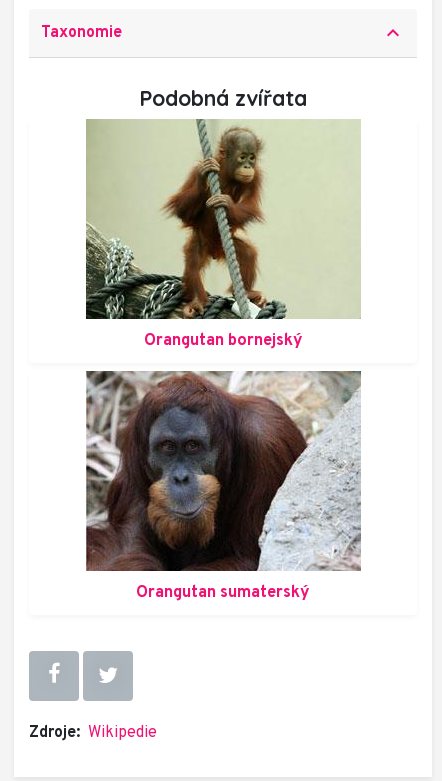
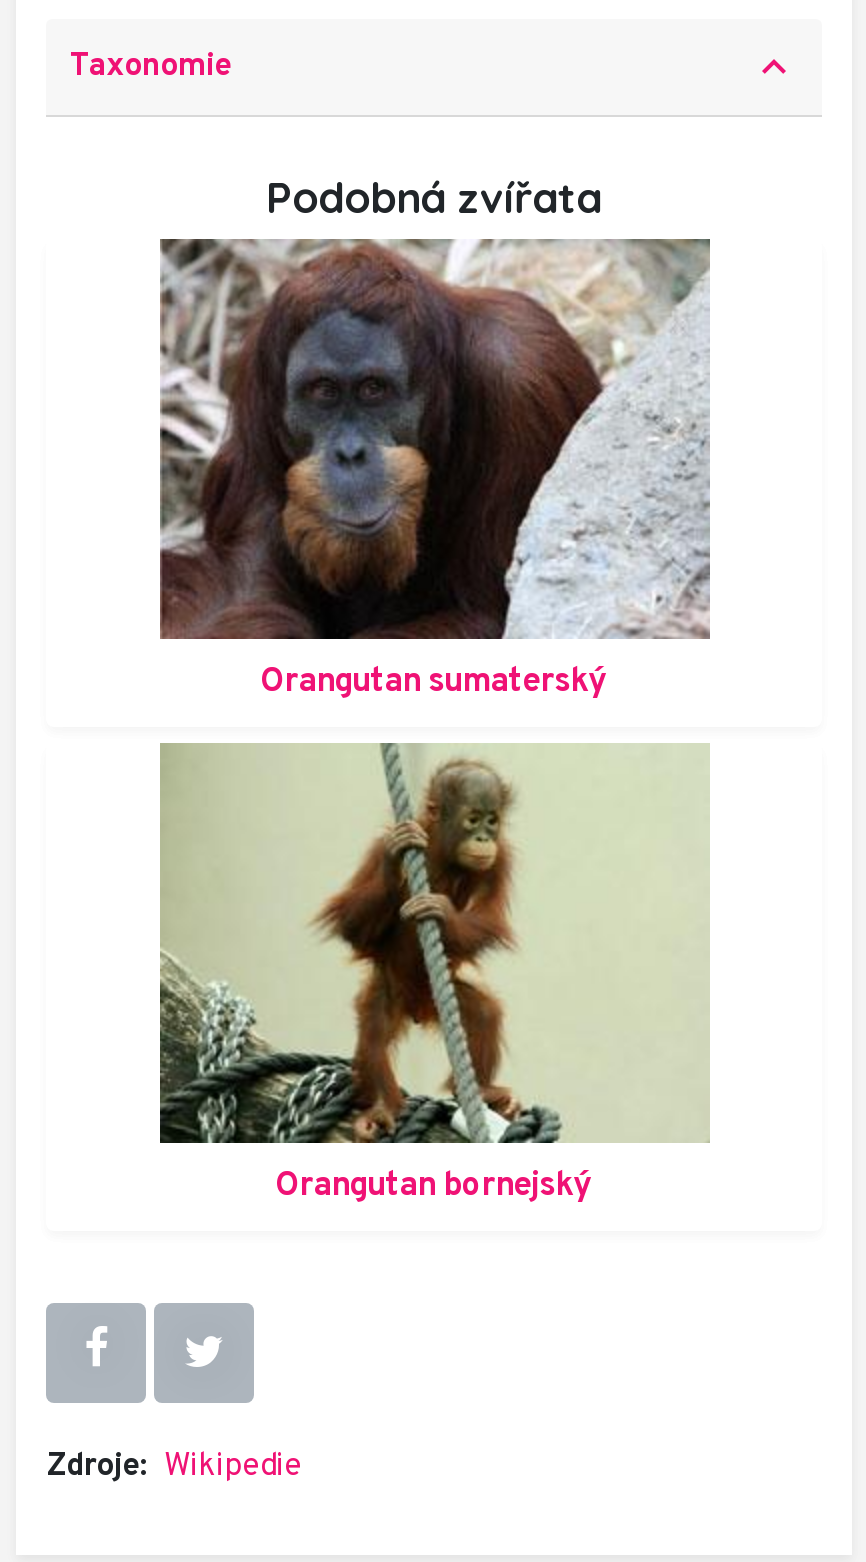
moved [84,118,302,351] -> [156,741,593,1207]: [image] | Orangutan bornejský
moved [85,371,361,603] -> [158,239,710,703]: [image] | Orangutan sumaterský

